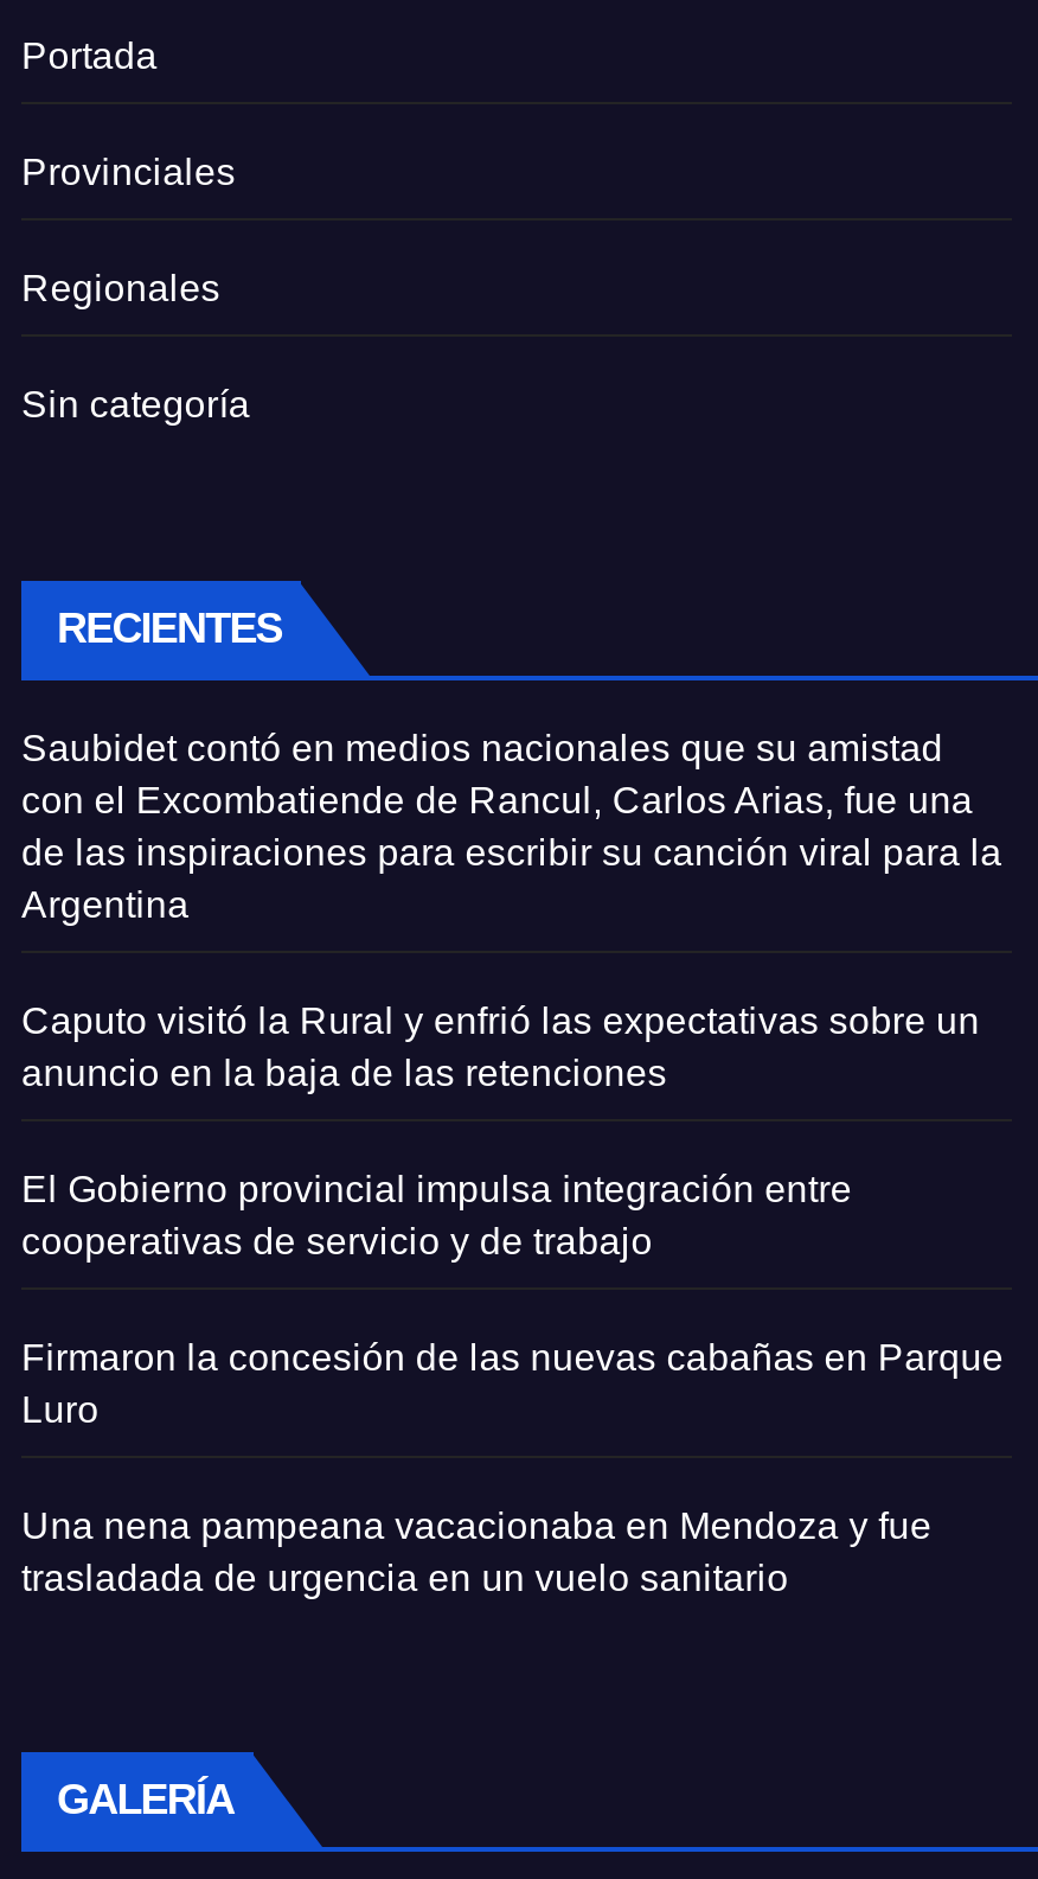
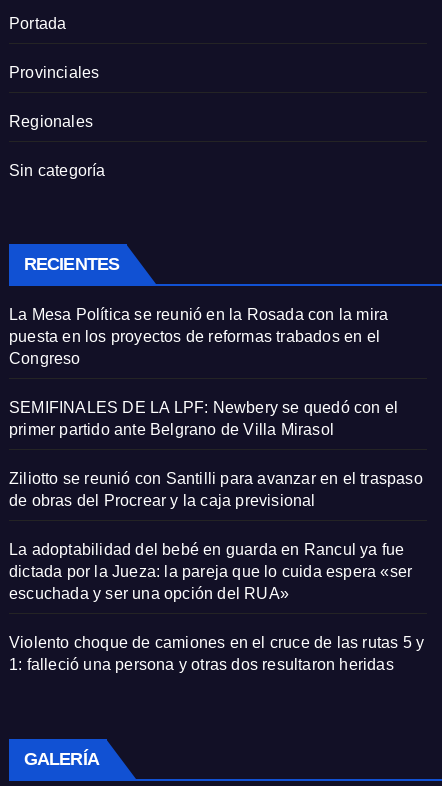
[21,727,1002,923] Saubidet contó en medios nacionales que su amistad | con el Excombatiende de Rancul, Carlos Arias, fue una | de las inspiraciones para escribir su canción viral para la | Argentina -> [9,306,388,367] La Mesa Política se reunió en la Rosada con la mira | puesta en los proyectos de reformas trabados en el | Congreso
[21,999,980,1092] Caputo visitó la Rural y enfrió las expectativas sobre un | anuncio en la baja de las retenciones -> [9,399,398,438] SEMIFINALES DE LA LPF: Newbery se quedó con el | primer partido ante Belgrano de Villa Mirasol
[21,1168,852,1260] El Gobierno provincial impulsa integración entre | cooperativas de servicio y de trabajo -> [9,470,423,509] Ziliotto se reunió con Santilli para avanzar en el traspaso | de obras del Procrear y la caja previsional
[21,1336,1004,1429] Firmaron la concesión de las nuevas cabañas en Parque | Luro -> [9,541,412,602] La adoptabilidad del bebé en guarda en Rancul ya fue | dictada por la Jueza: la pareja que lo cuida espera «ser | escuchada y ser una opción del RUA»
[21,1504,932,1597] Una nena pampeana vacacionaba en Mendoza y fue | trasladada de urgencia en un vuelo sanitario -> [9,634,424,673] Violento choque de camiones en el cruce de las rutas 5 y | 1: falleció una persona y otras dos resultaron heridas

